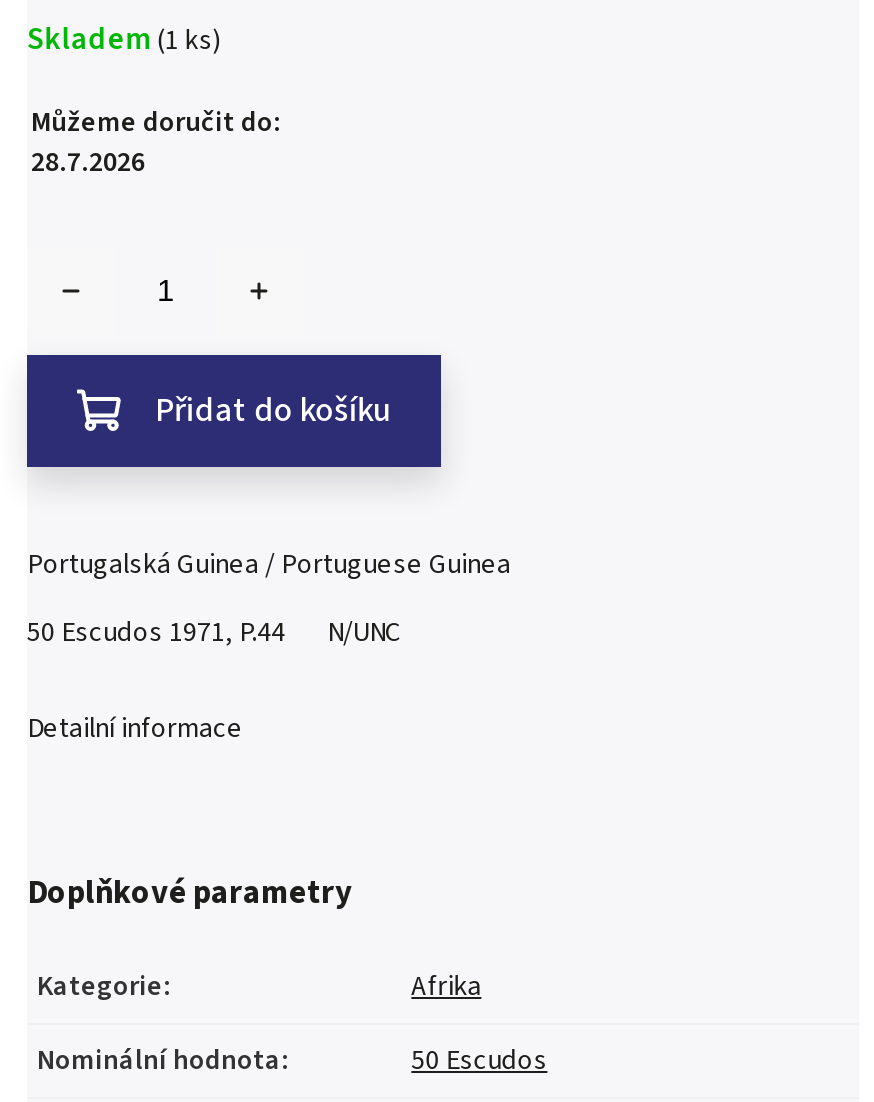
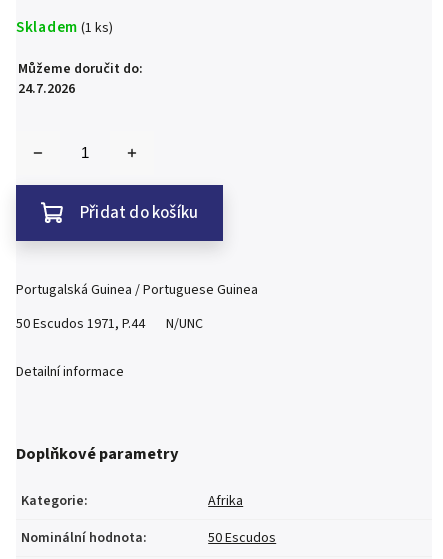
[31,143,145,183] 28.7.2026 -> [18,79,75,99] 24.7.2026

